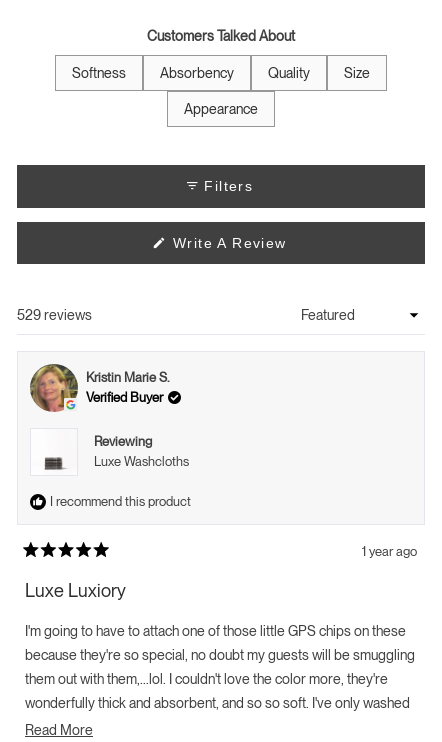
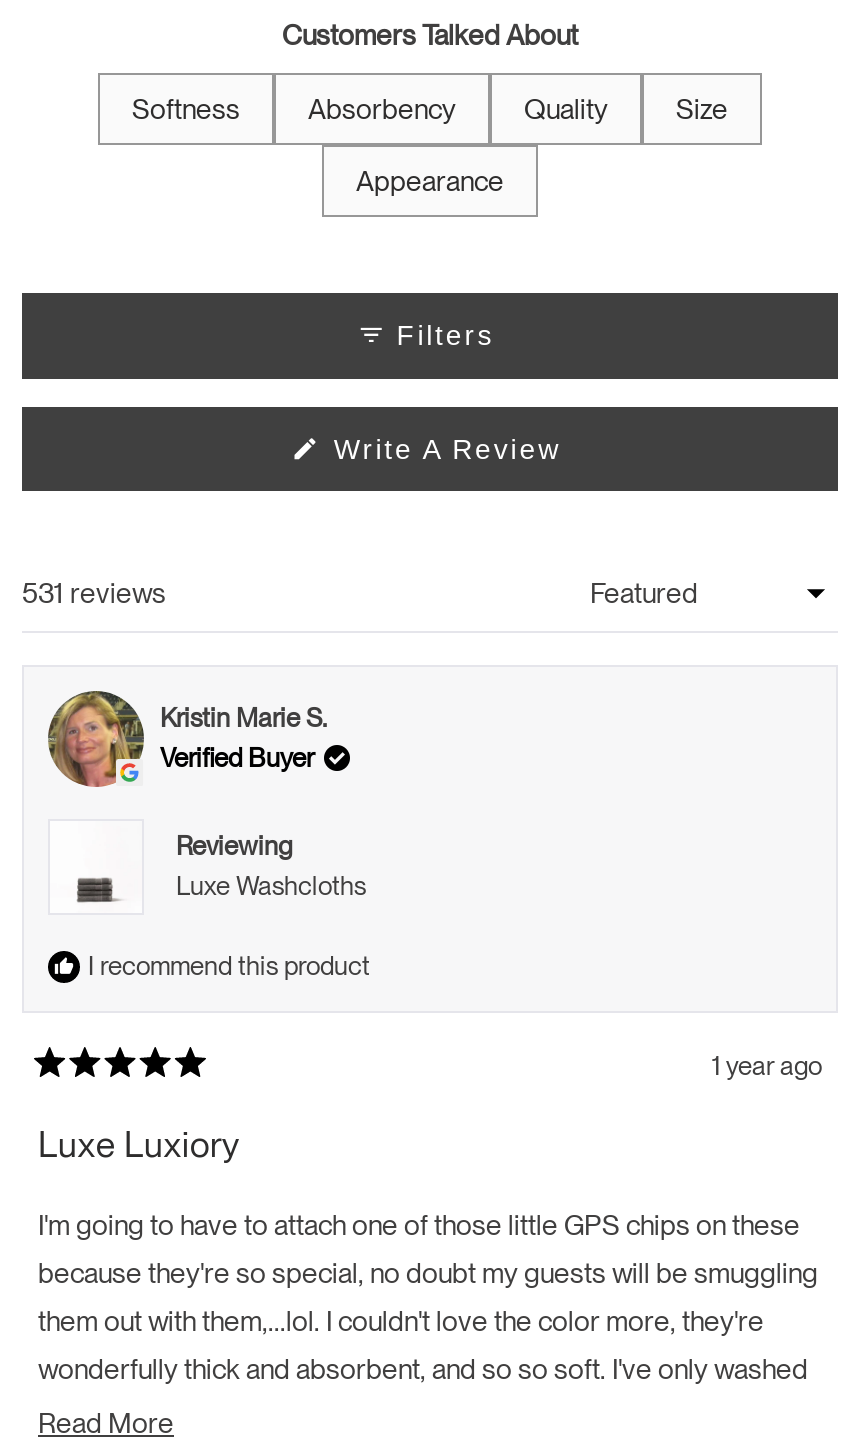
[17,307,92,323] 529 reviews -> [22,577,166,609] 531 reviews

